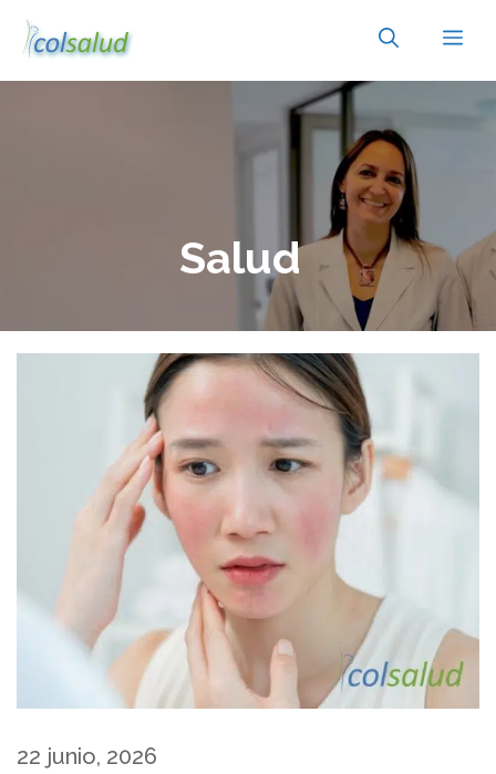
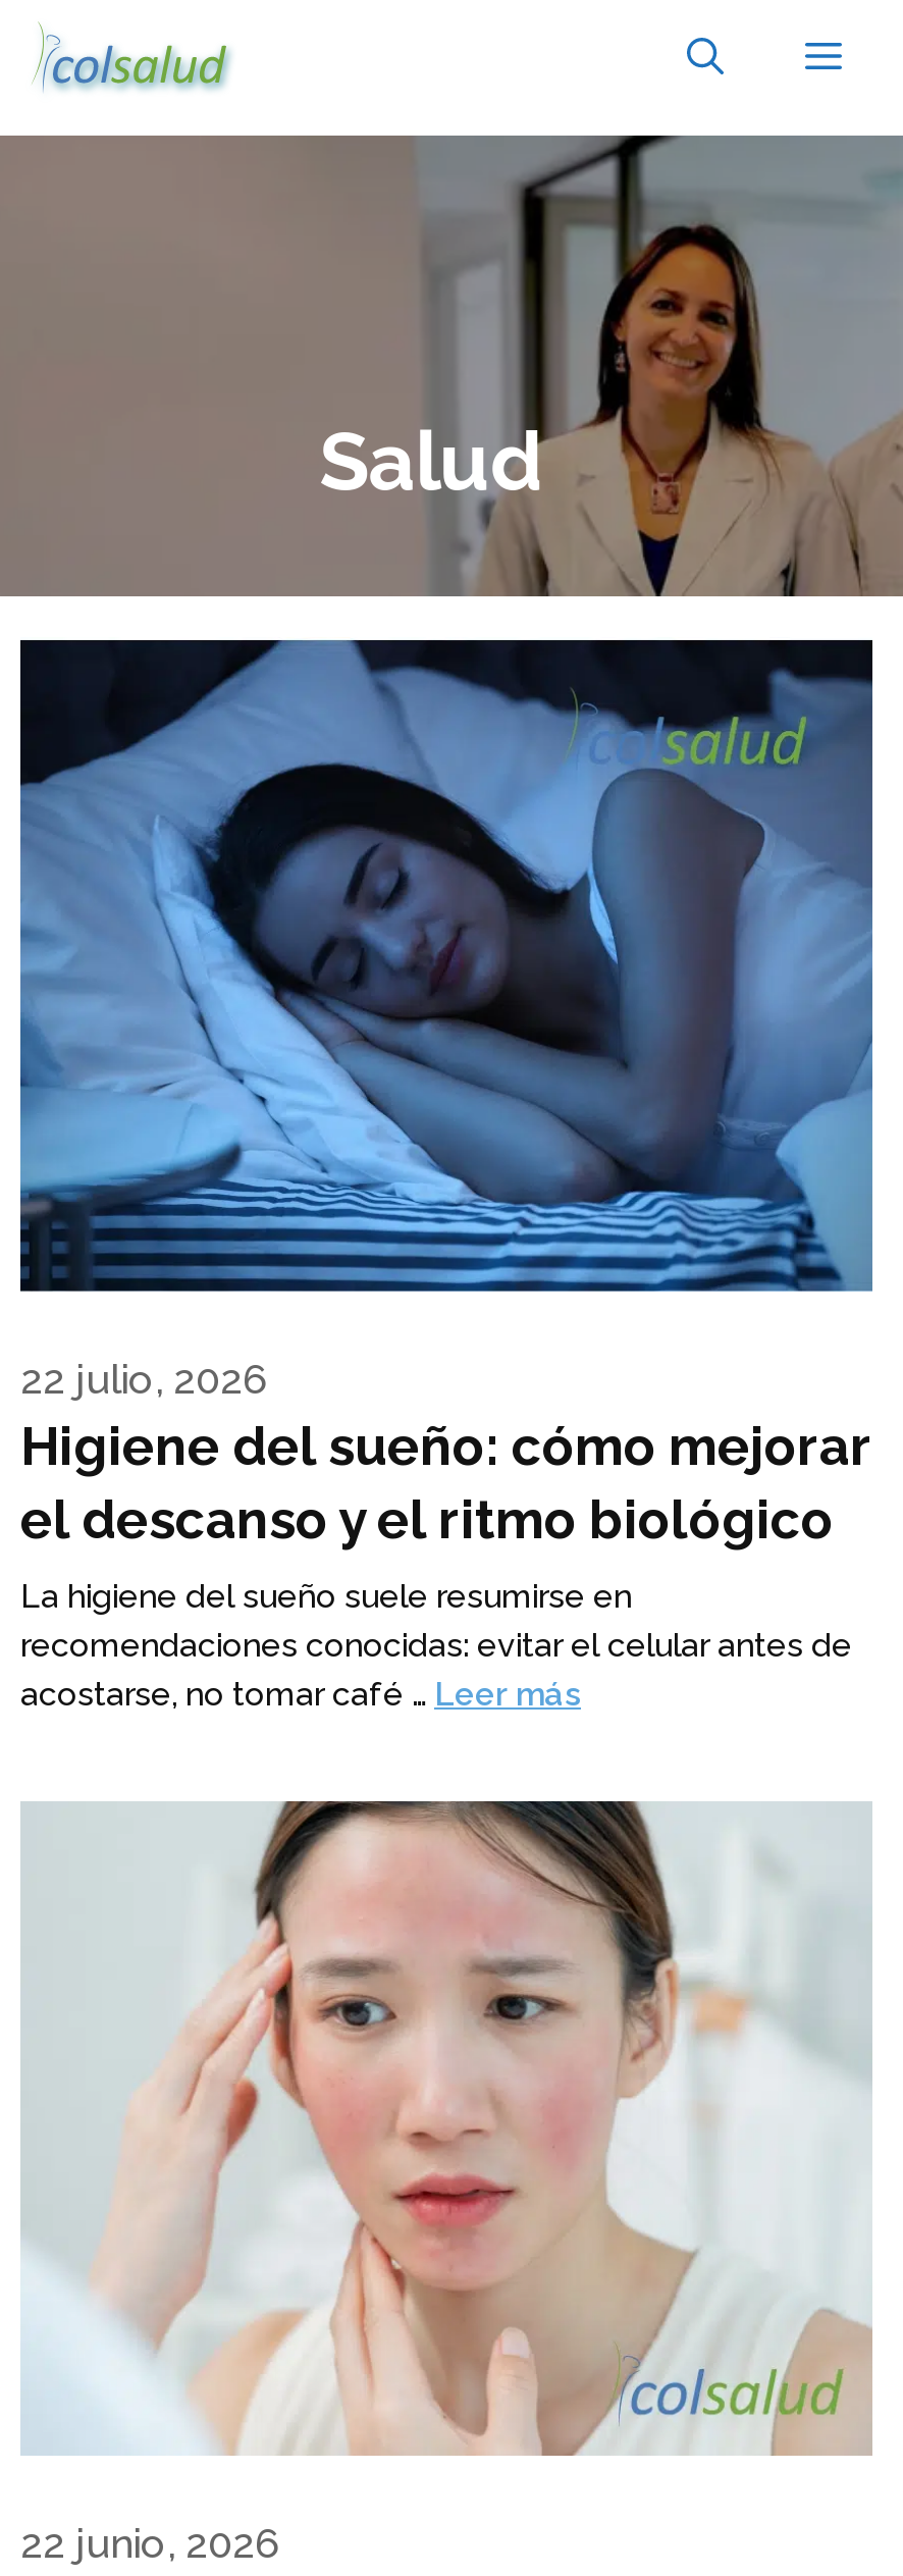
none -> [18,637,874,1403] [image] | 22 julio, 2026
none -> [20,1416,870,1550] Higiene del sueño: cómo mejorar | el descanso y el ritmo biológico
none -> [20,1577,852,1713] La higiene del sueño suele resumirse en | recomendaciones conocidas: evitar el celular antes de | acostarse, no tomar café … Leer más

